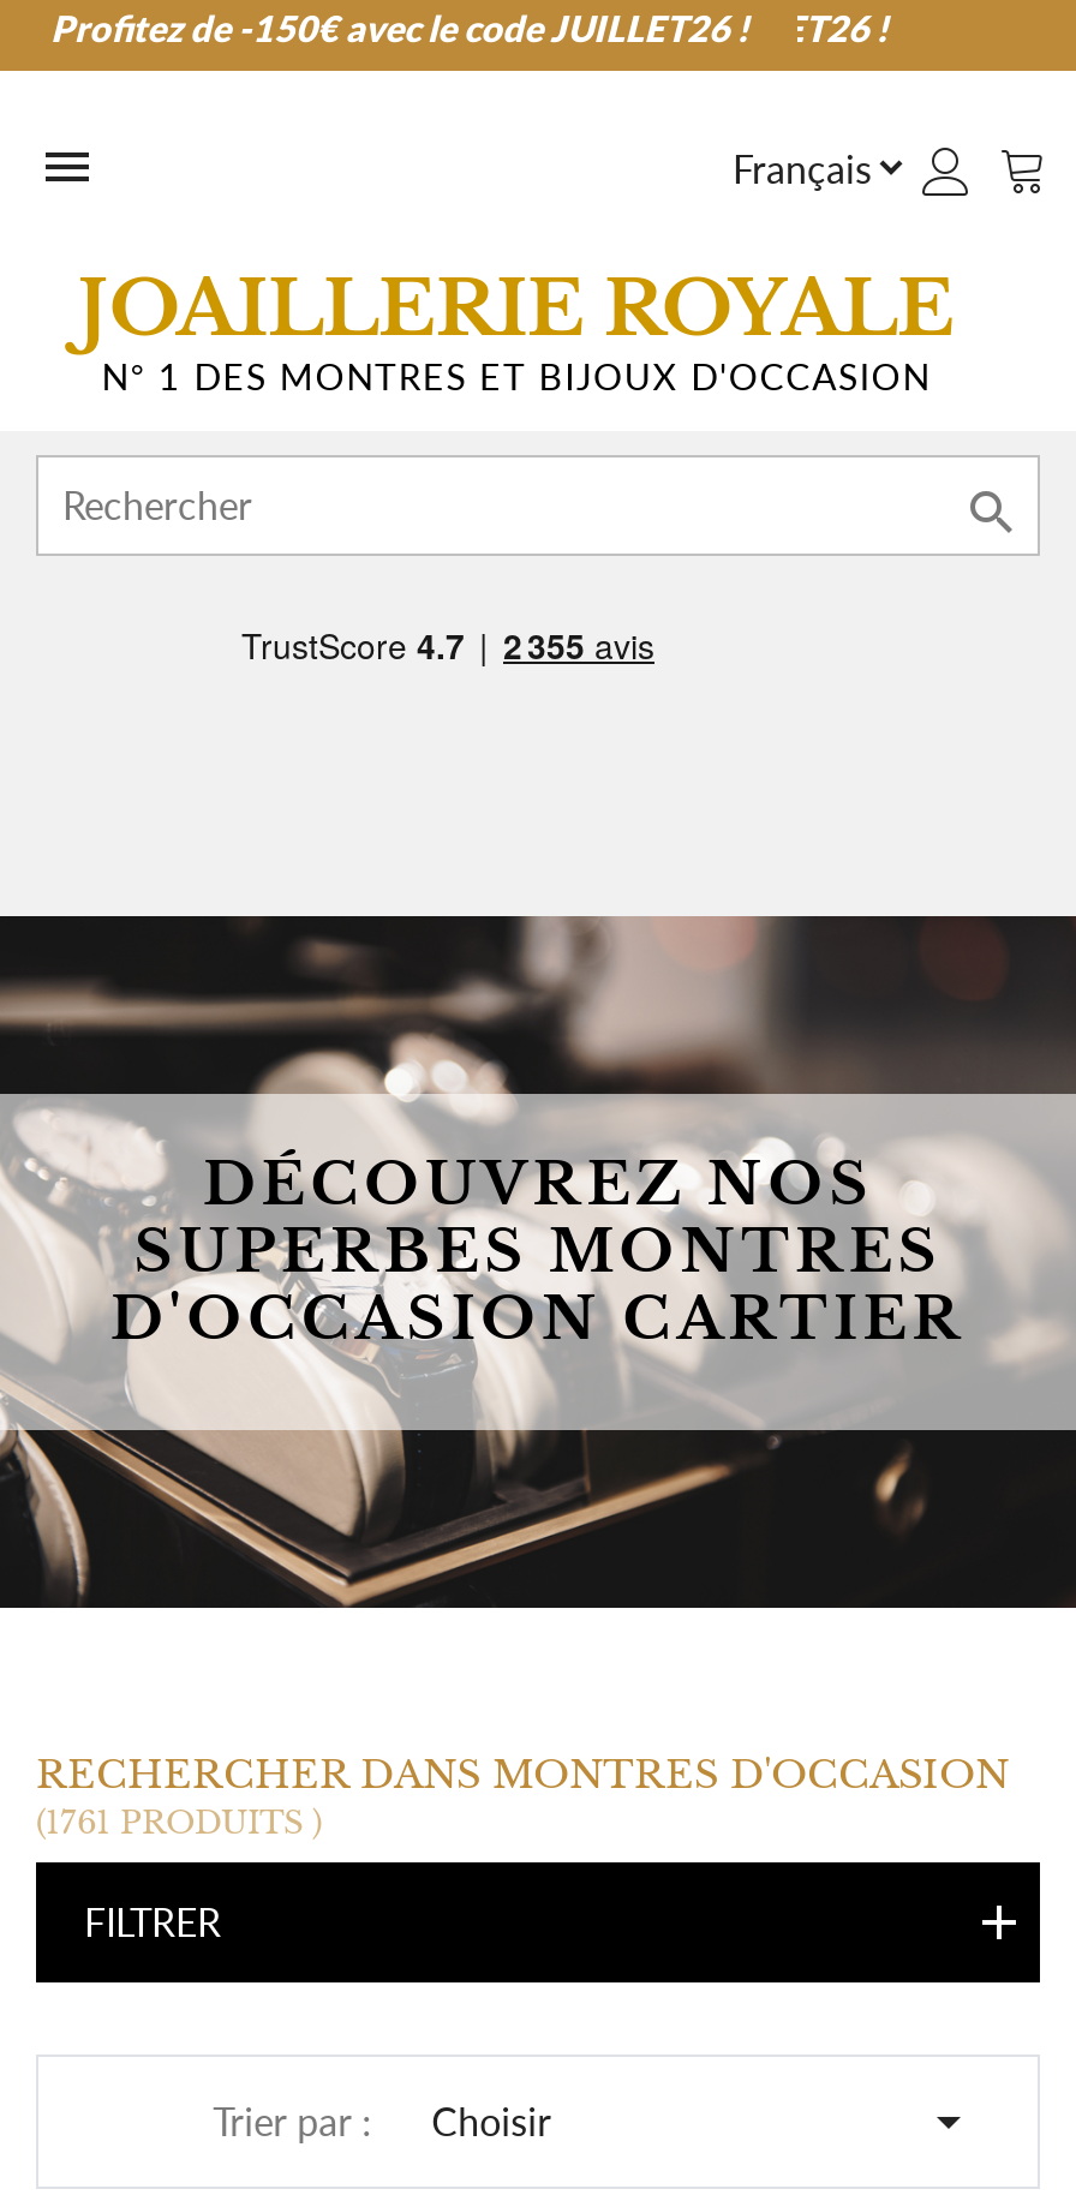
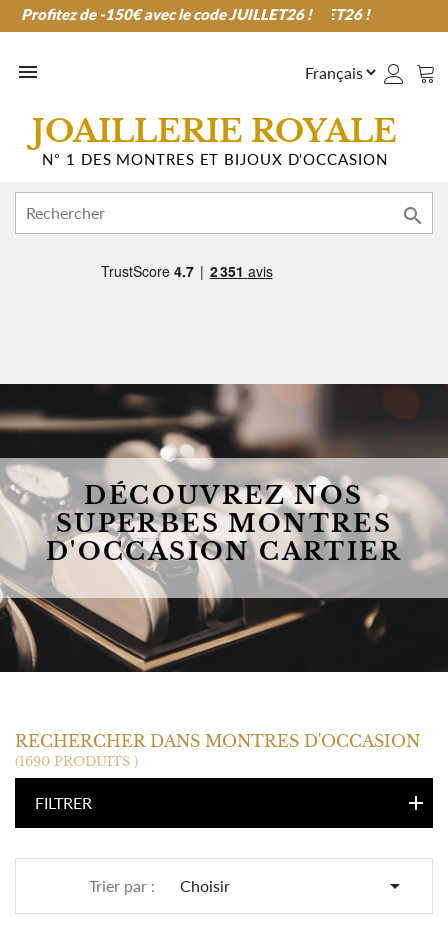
[36,1805,322,1843] (1761 PRODUITS ) -> [15,754,138,770] (1690 PRODUITS )

